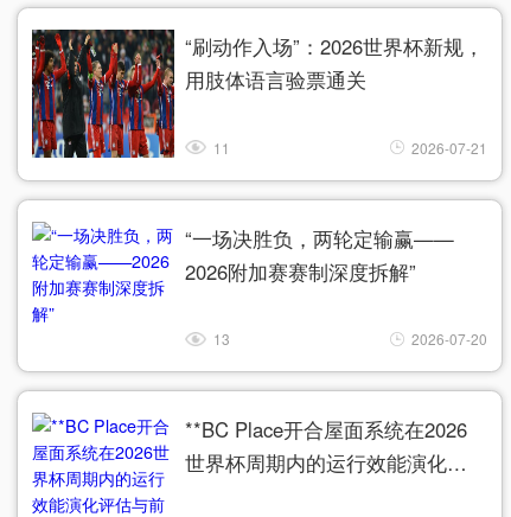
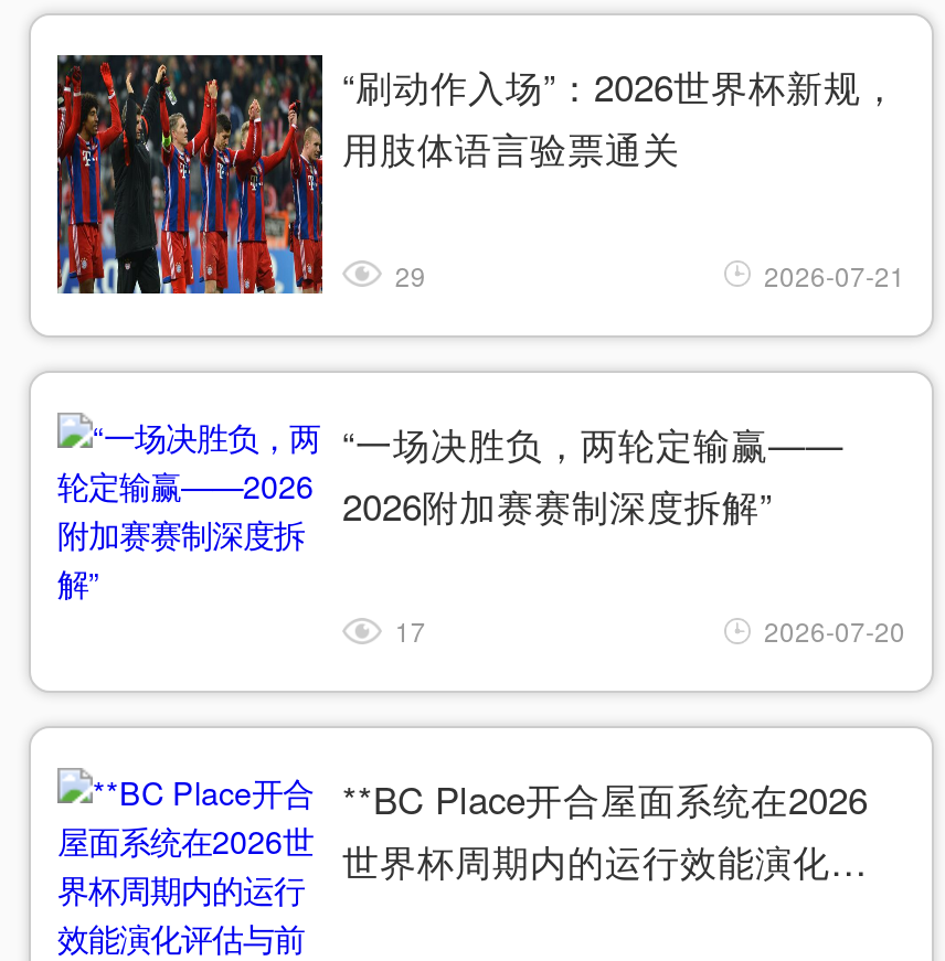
[213,138,230,158] 11 -> [395,256,426,293] 29
[213,329,230,349] 13 -> [395,612,426,649] 17

